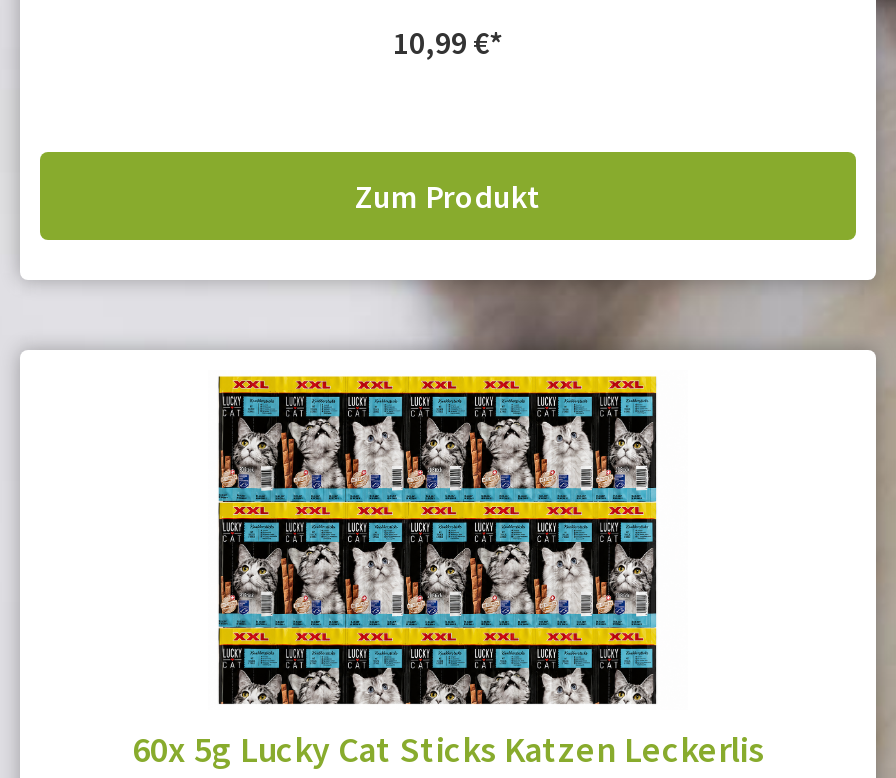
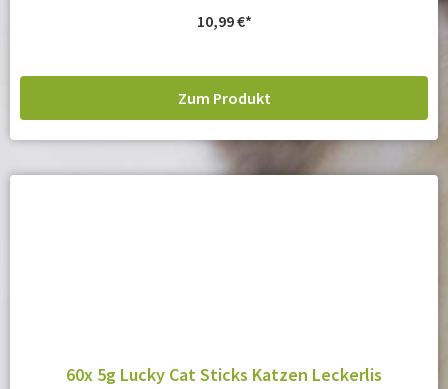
[216,374,658,706] [image] -> none

